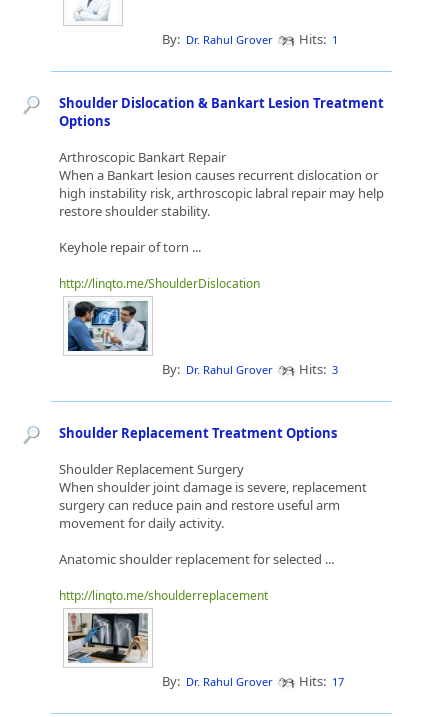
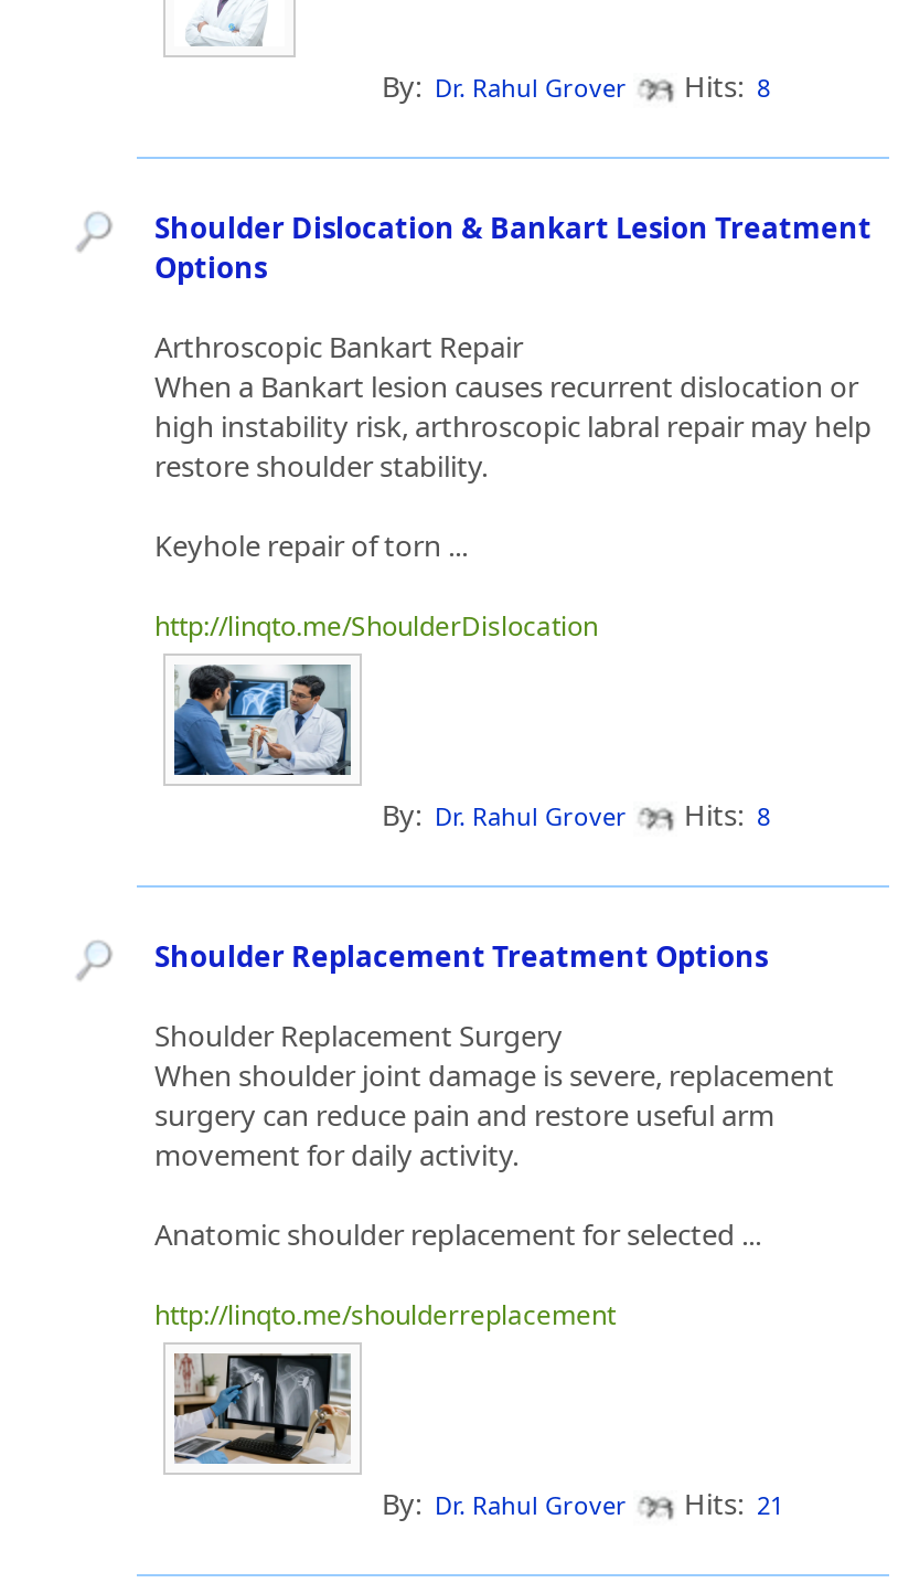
[159,30,338,48] By: Dr. Rahul Grover Hits: 1 -> [375,66,770,106] By: Dr. Rahul Grover Hits: 8
[159,360,338,378] By: Dr. Rahul Grover Hits: 3 -> [375,795,770,835] By: Dr. Rahul Grover Hits: 8
[159,672,344,690] By: Dr. Rahul Grover Hits: 17 -> [375,1484,783,1523] By: Dr. Rahul Grover Hits: 21

